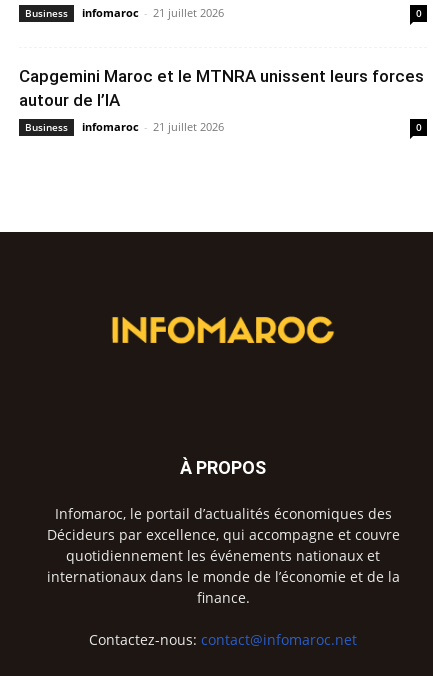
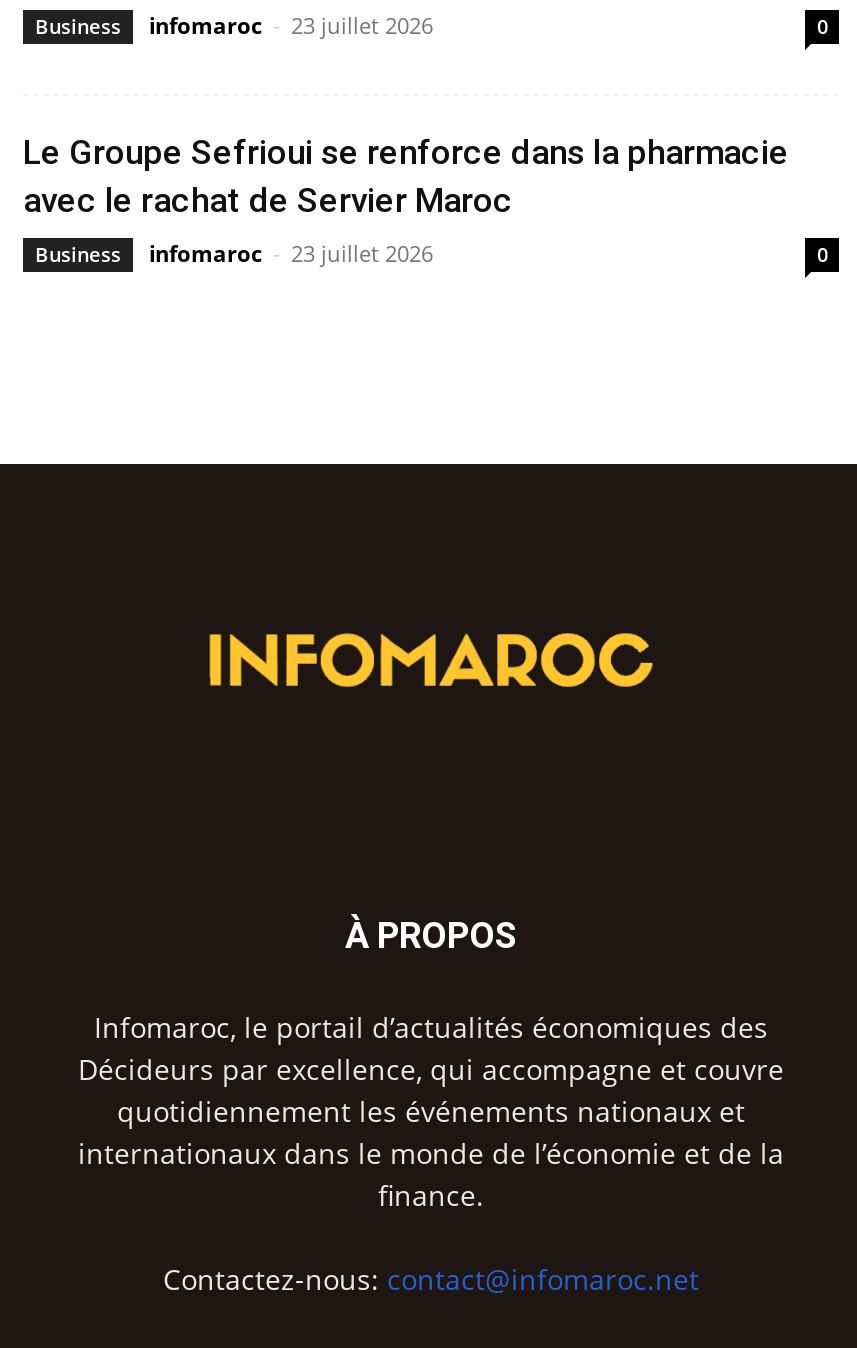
[82,5,224,20] infomaroc - 21 juillet 2026 -> [149,11,433,41] infomaroc - 23 juillet 2026
[19,66,424,110] Capgemini Maroc et le MTNRA unissent leurs forces | autour de l’IA -> [23,133,789,221] Le Groupe Sefrioui se renforce dans la pharmacie | avec le rachat de Servier Maroc
[82,119,224,134] infomaroc - 21 juillet 2026 -> [149,239,433,269] infomaroc - 23 juillet 2026

